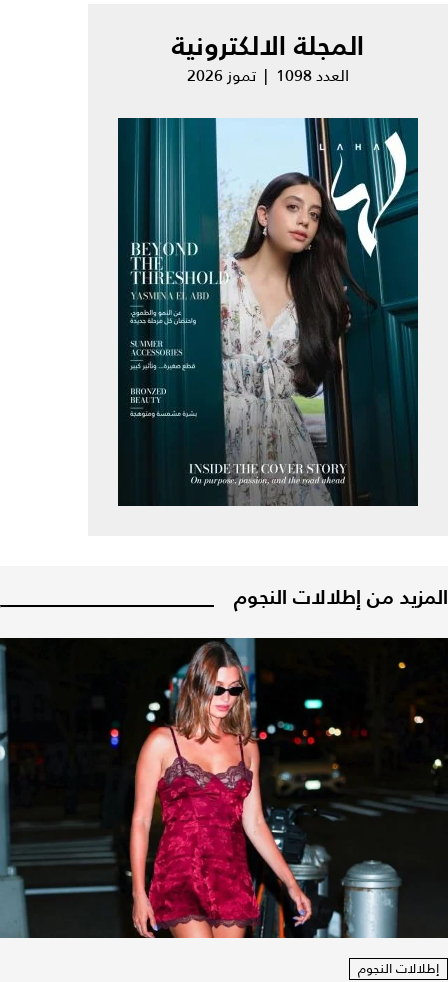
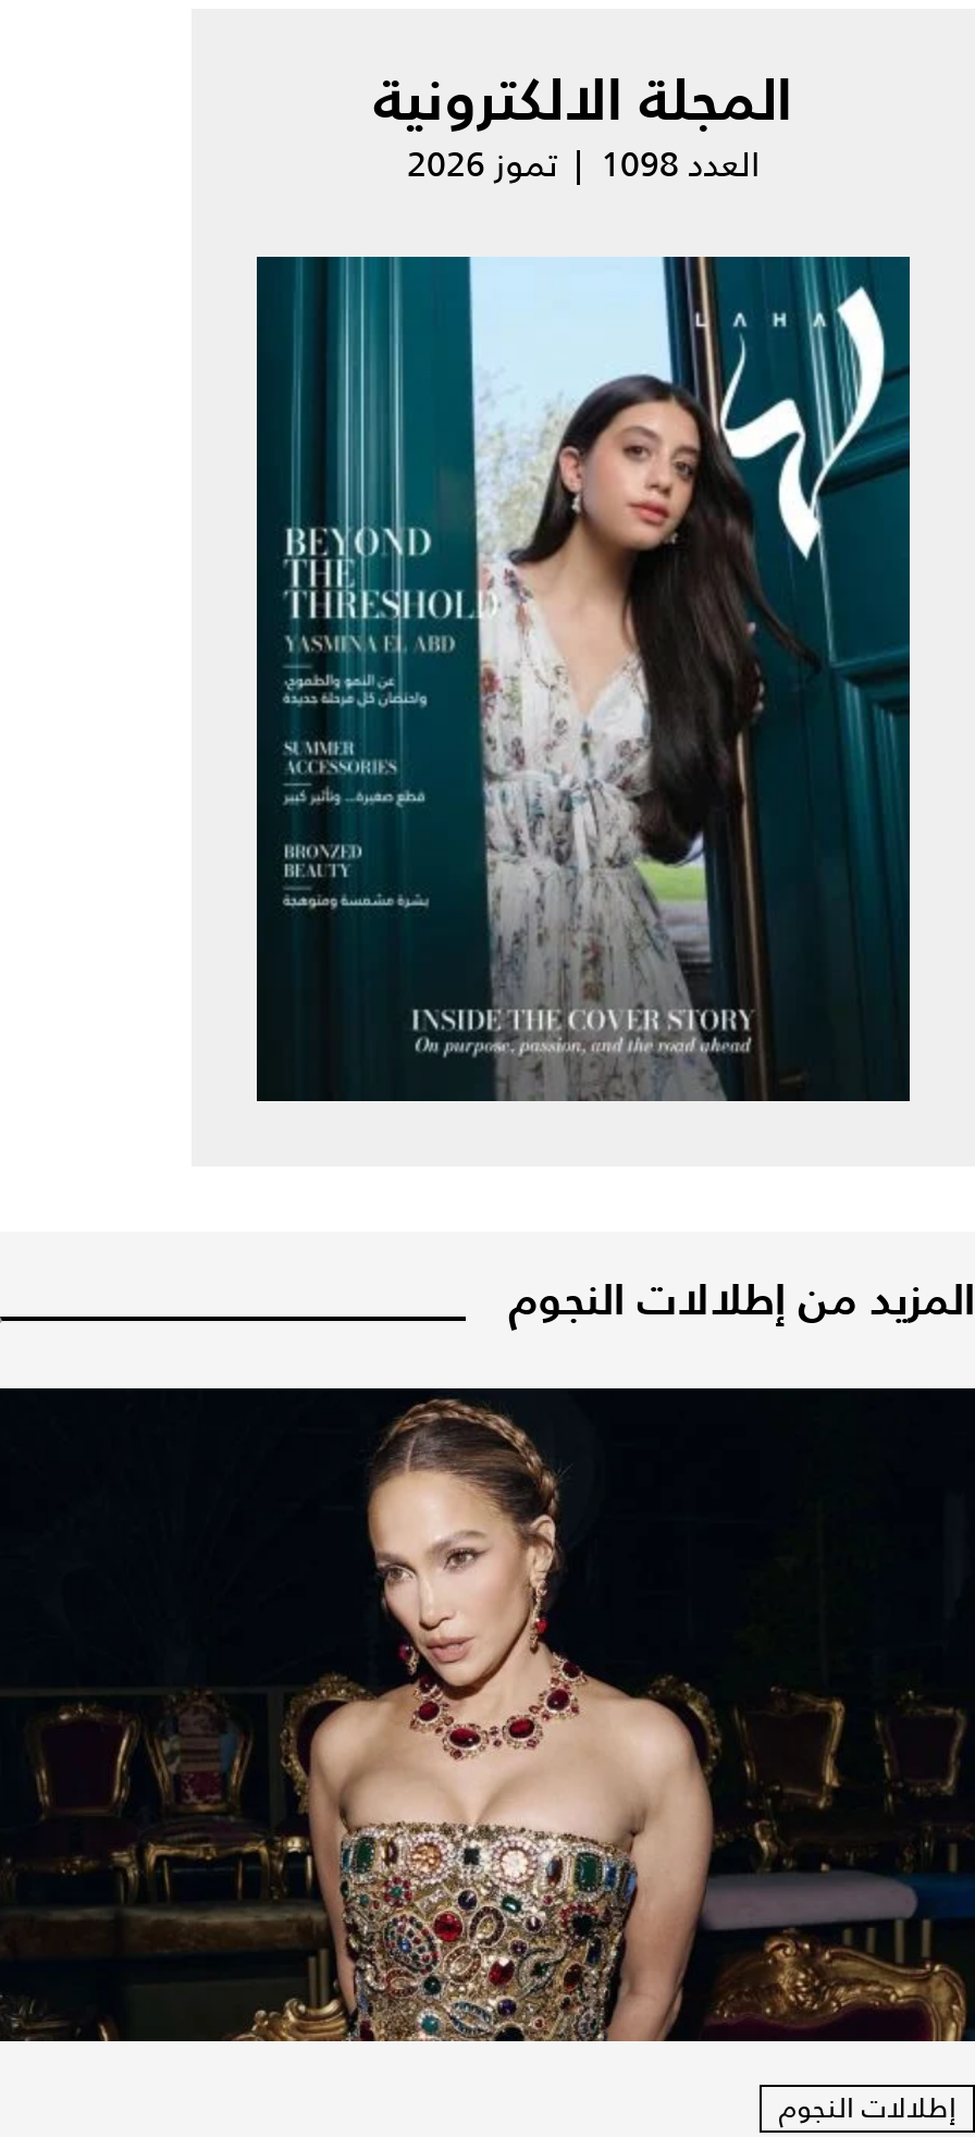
[3,637,445,939] [image] -> [7,1386,968,2043] [image]

